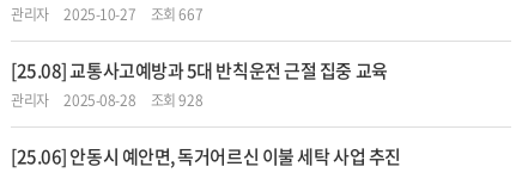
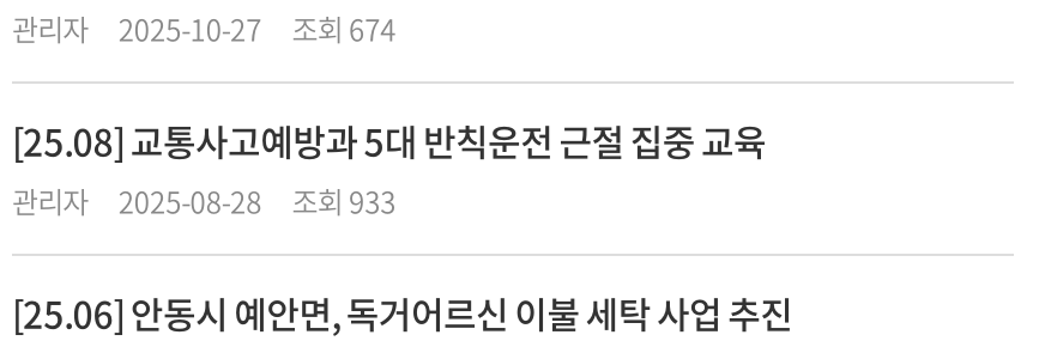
[11,4,203,25] 관리자 2025-10-27 조회 667 -> [12,7,396,50] 관리자 2025-10-27 조회 674
[11,89,203,111] 관리자 2025-08-28 조회 928 -> [12,179,396,223] 관리자 2025-08-28 조회 933

